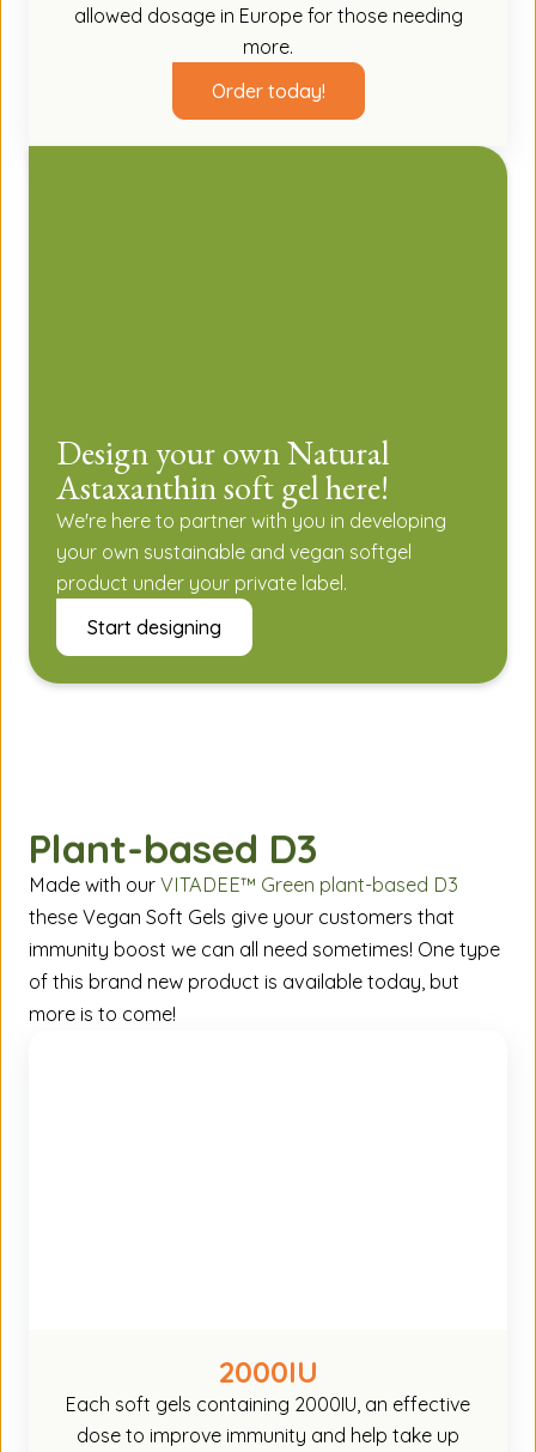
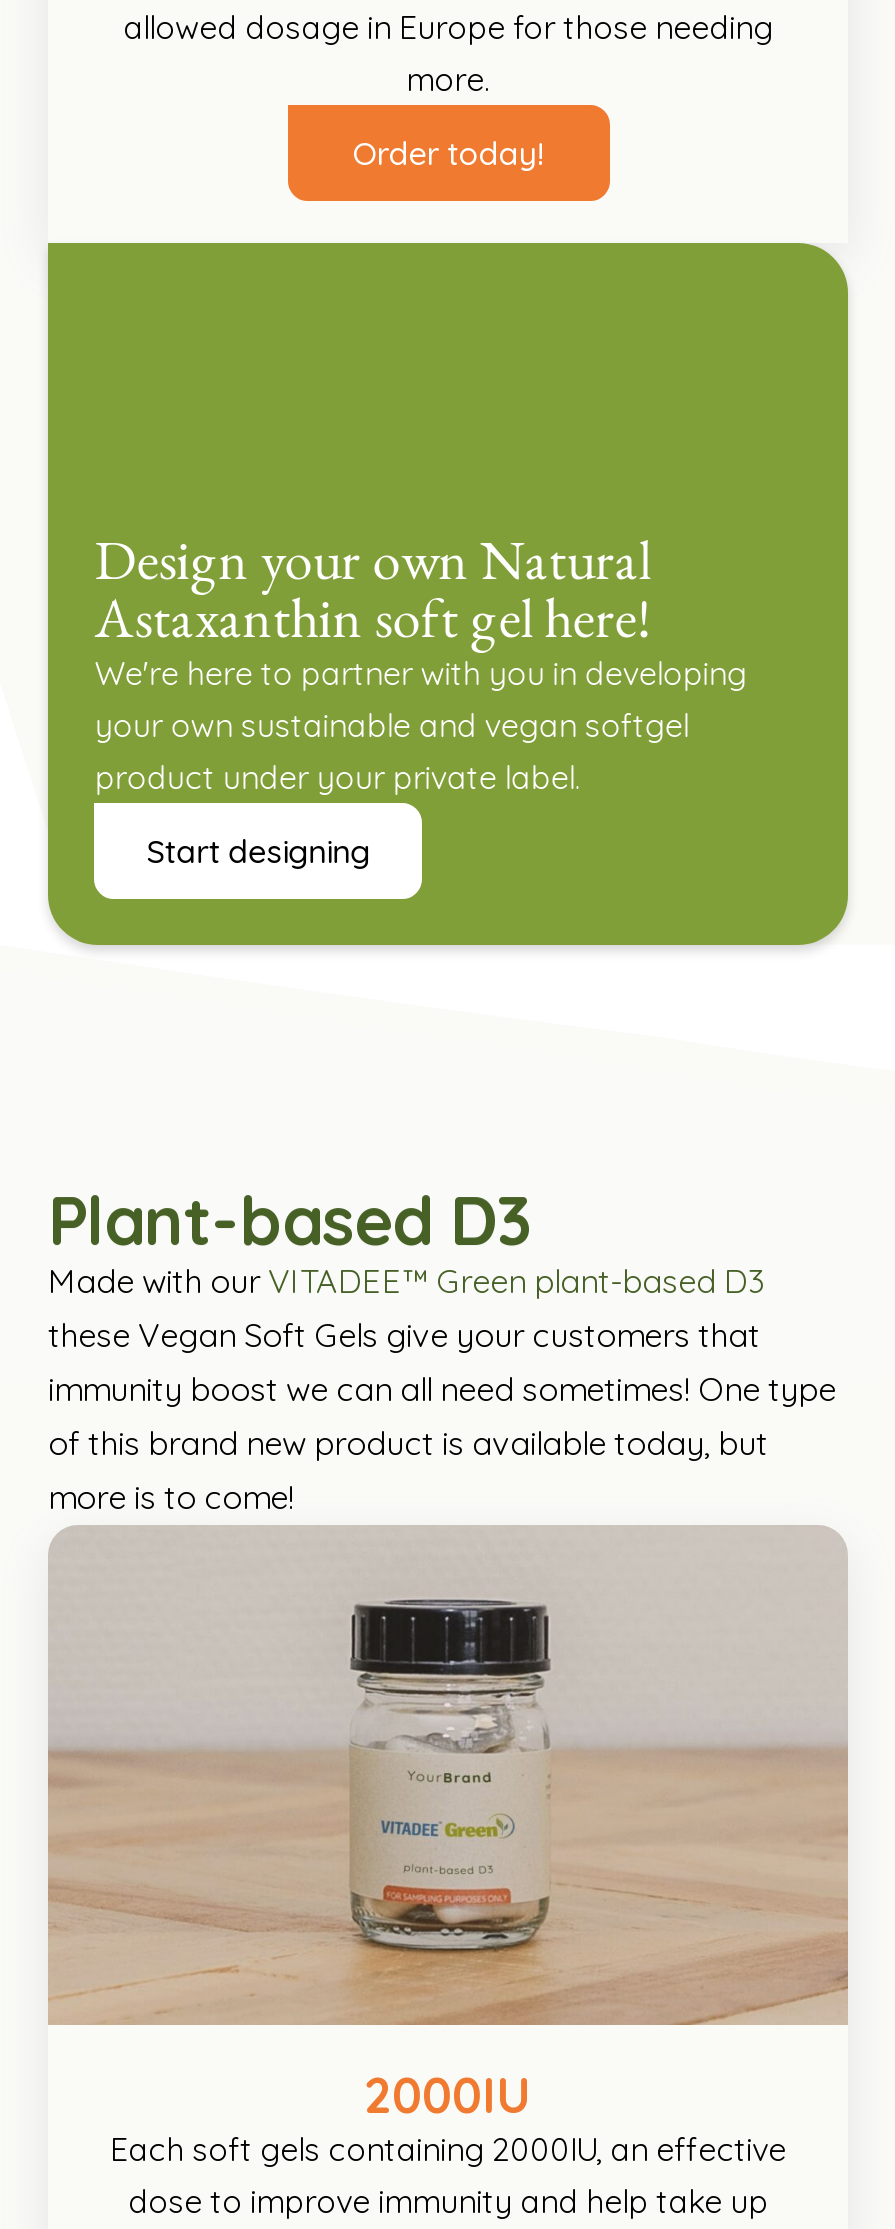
none -> [46,1524,850,2026] [image]

